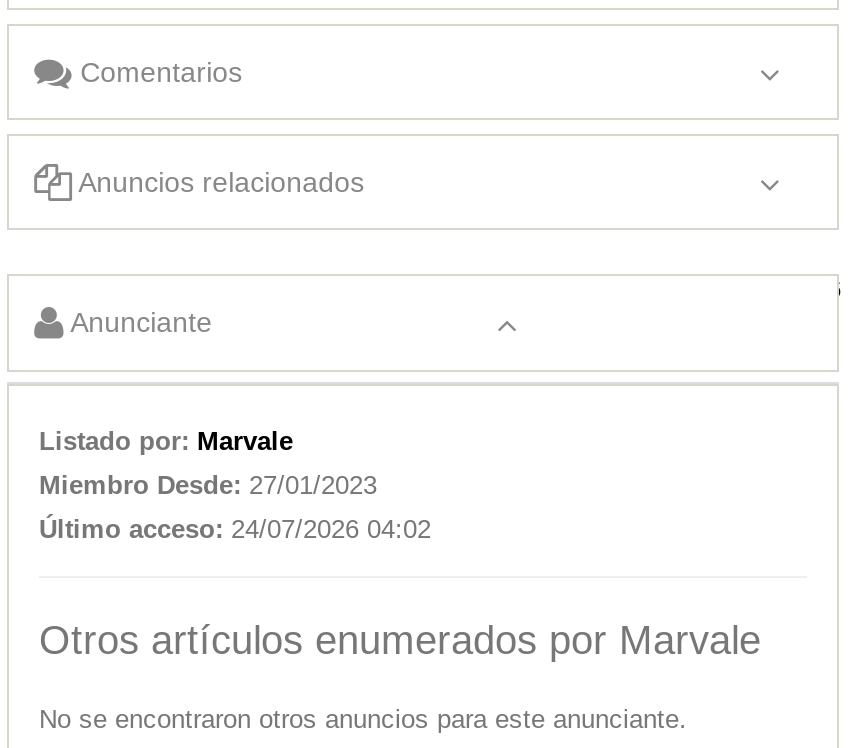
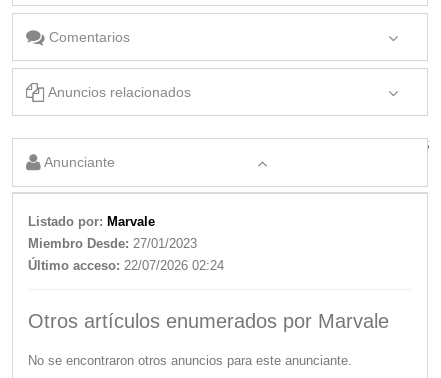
[39,514,431,544] Último acceso: 24/07/2026 04:02 -> [28,258,224,273] Último acceso: 22/07/2026 02:24

